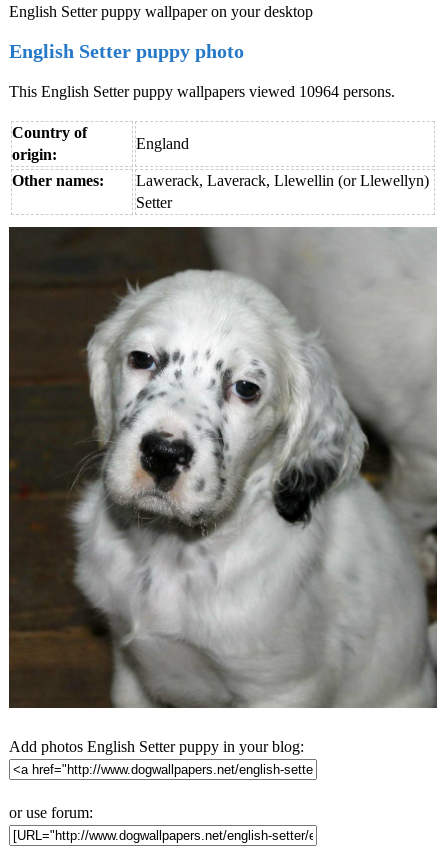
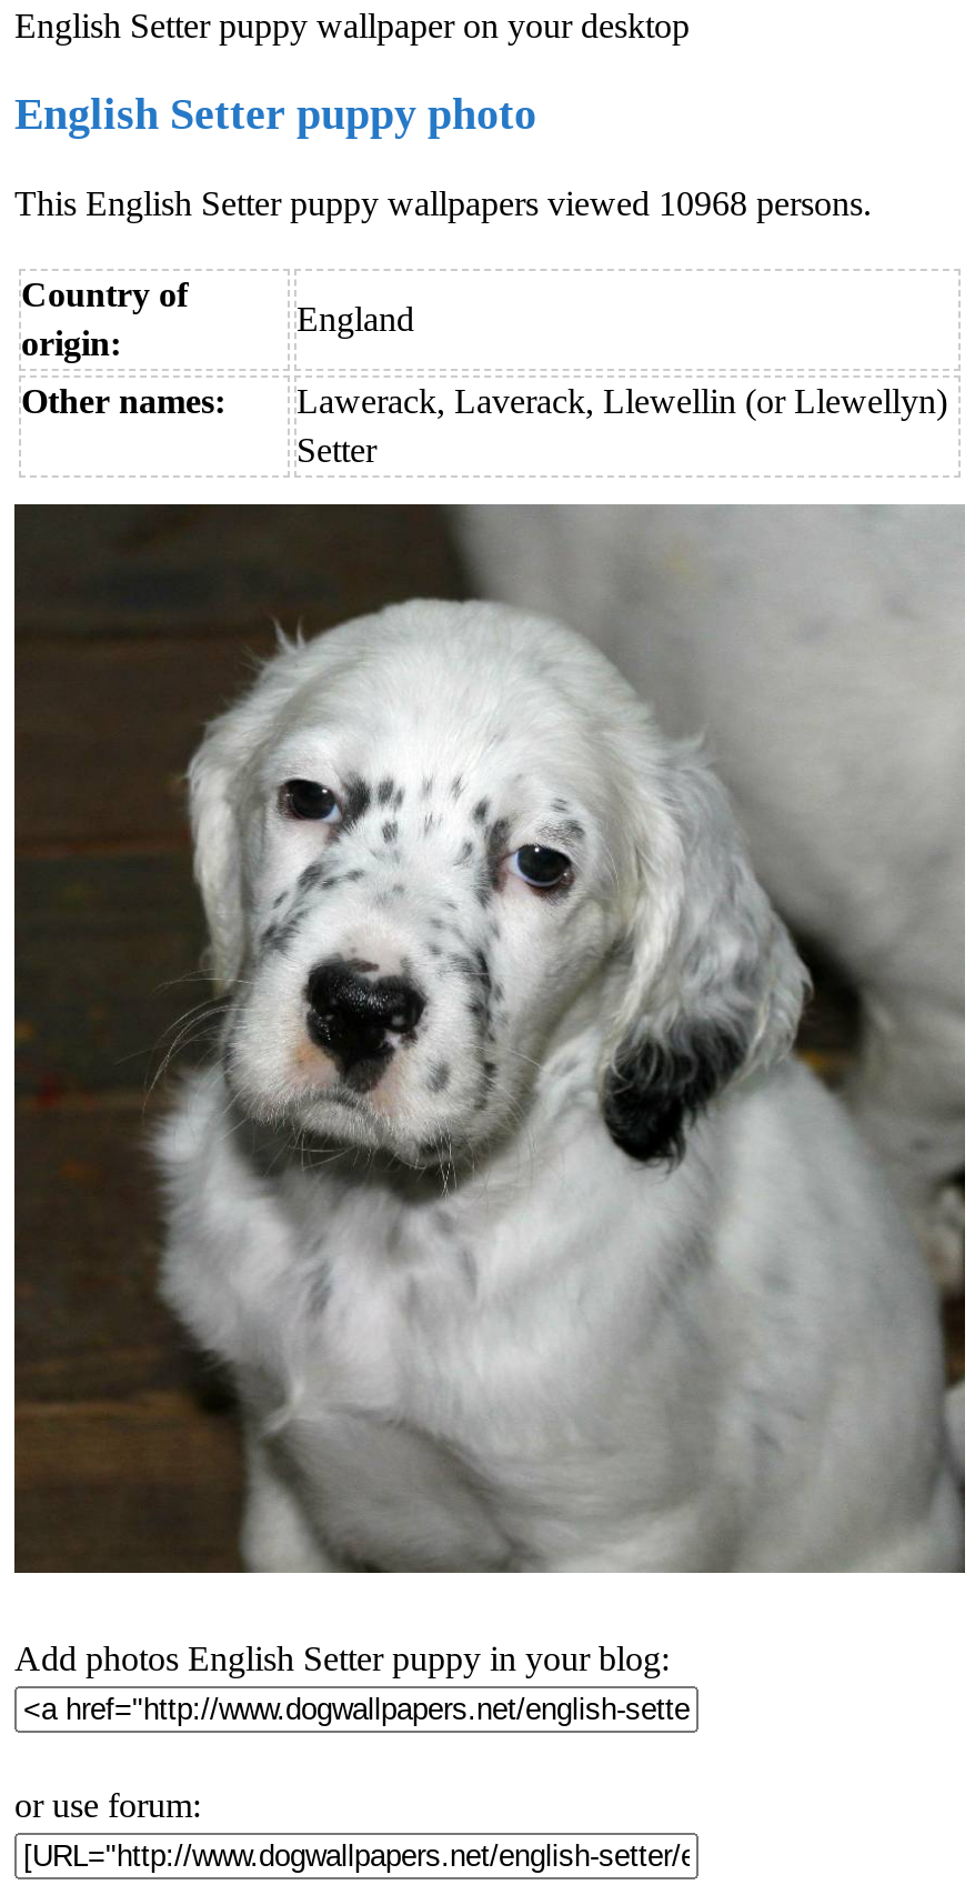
[9,83,395,100] This English Setter puppy wallpapers viewed 10964 persons. -> [14,184,872,221] This English Setter puppy wallpapers viewed 10968 persons.

